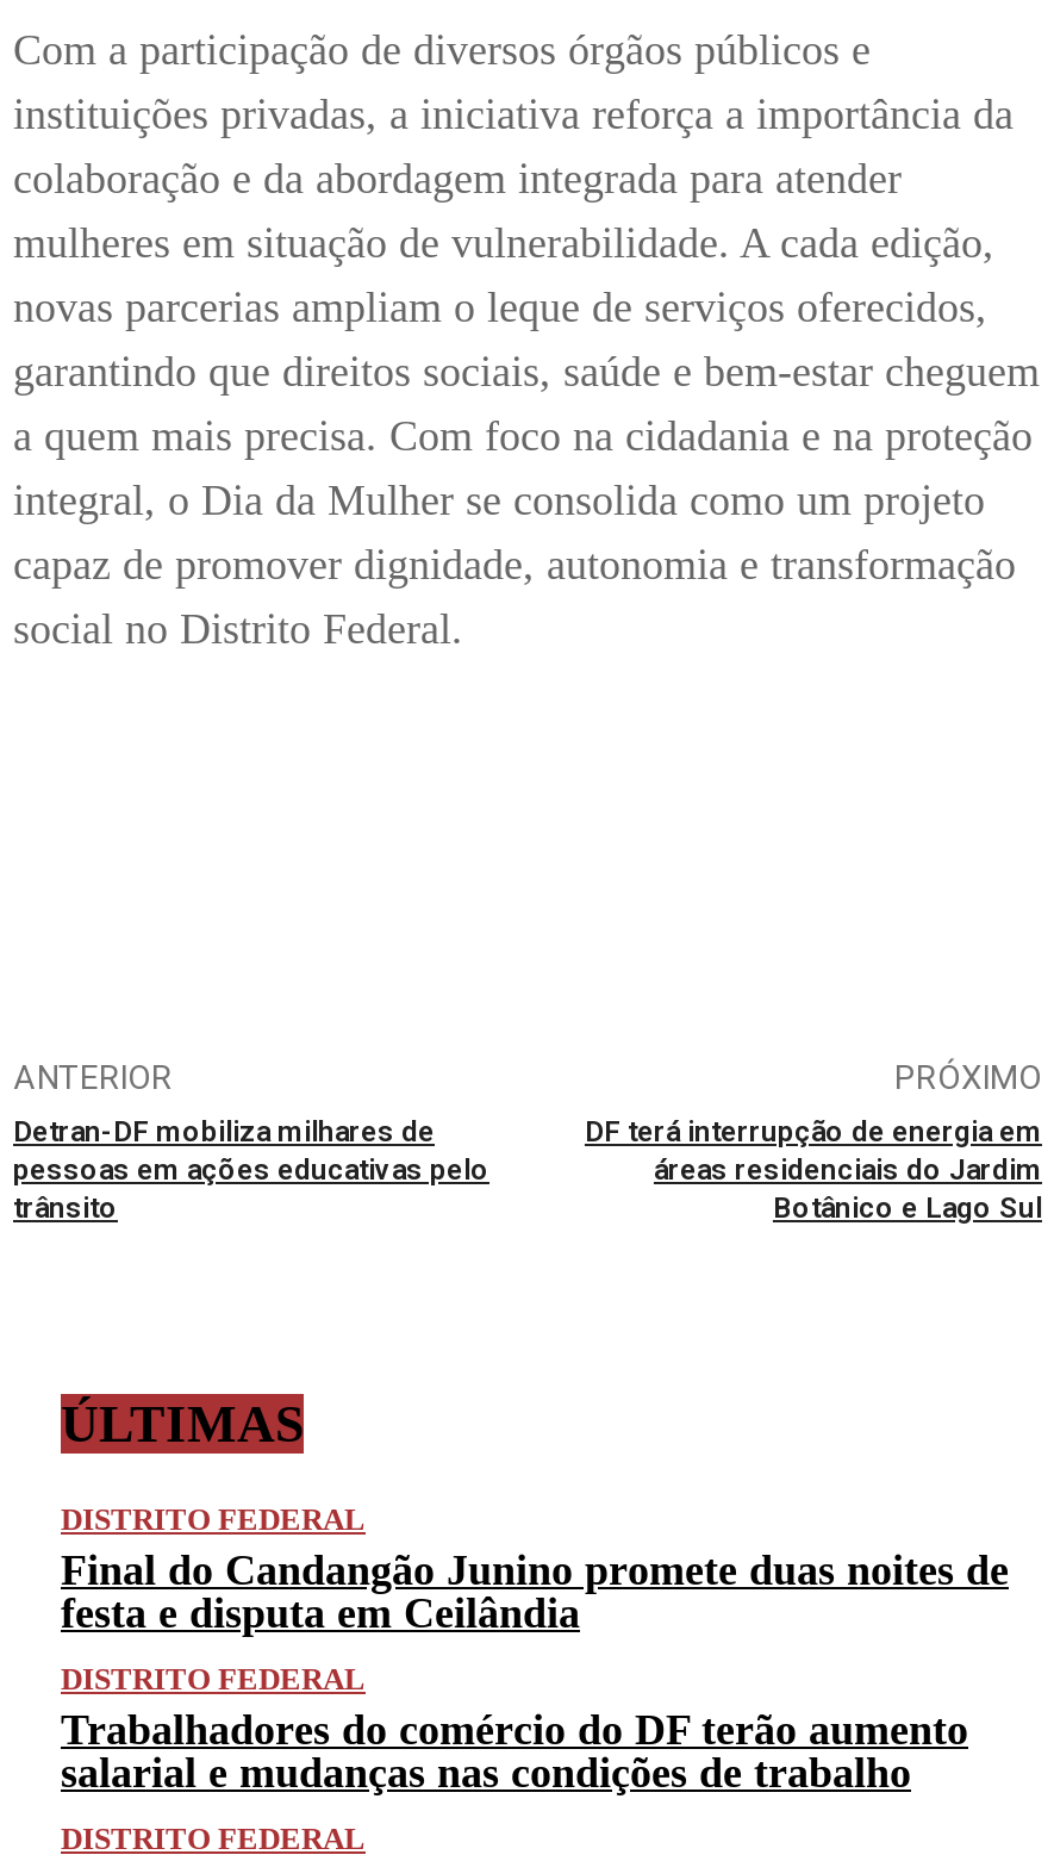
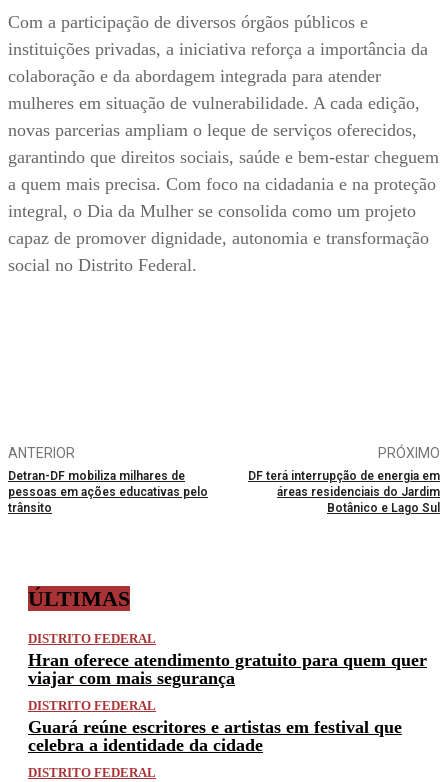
[61,1546,1009,1636] Final do Candangão Junino promete duas noites de | festa e disputa em Ceilândia -> [28,650,427,688] Hran oferece atendimento gratuito para quem quer | viajar com mais segurança
[61,1705,968,1796] Trabalhadores do comércio do DF terão aumento | salarial e mudanças nas condições de trabalho -> [28,717,402,755] Guará reúne escritores e artistas em festival que | celebra a identidade da cidade

